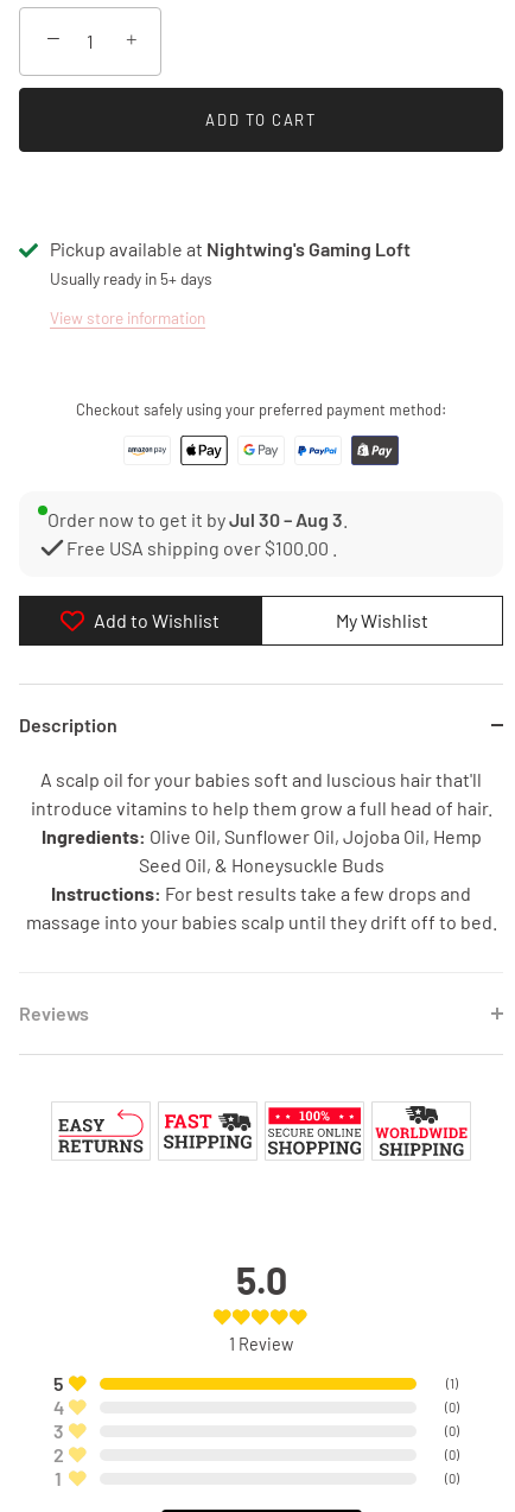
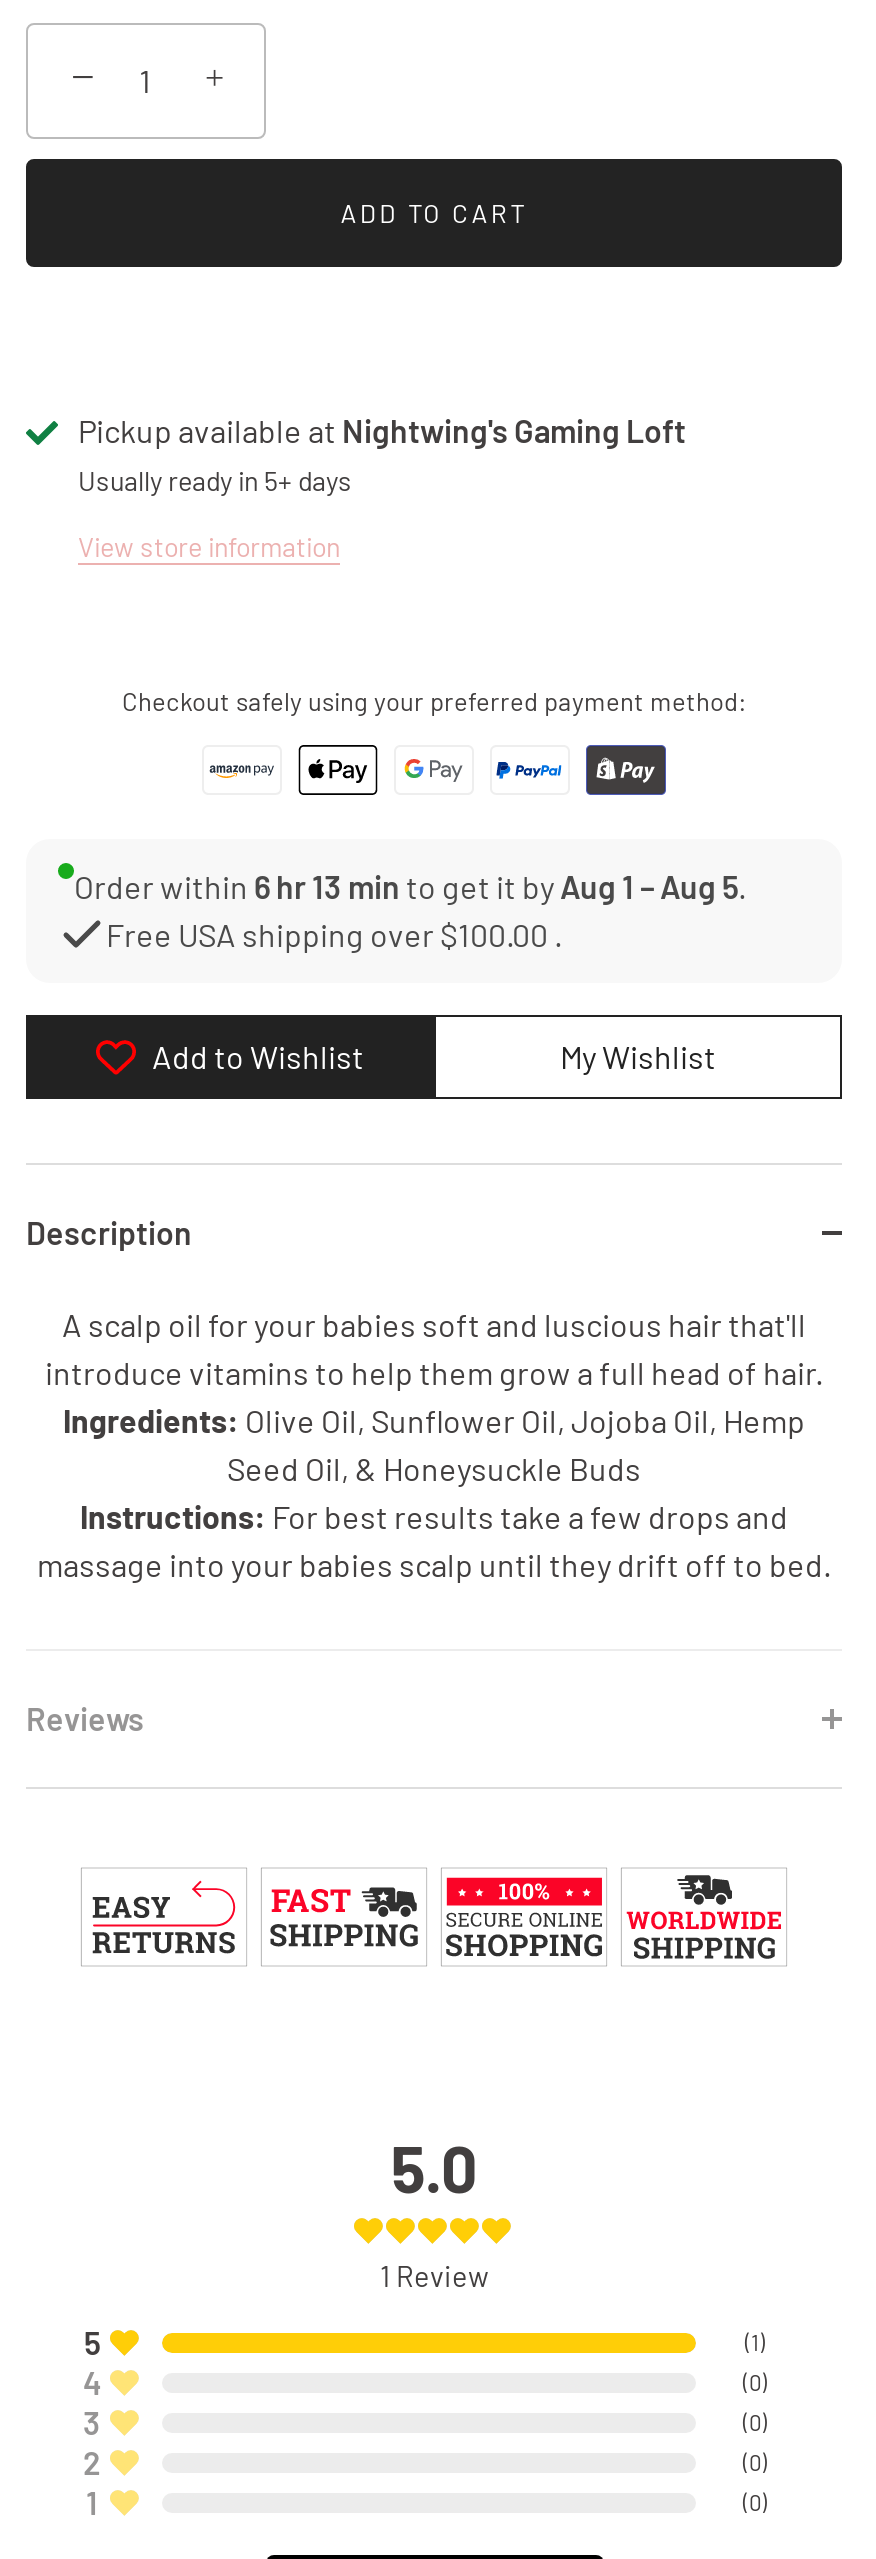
[47,508,348,531] Order now to get it byJul 30 – Aug 3. -> [74,868,746,906] Order within 6 hr 13 min to get it by Aug 1 – Aug 5.

